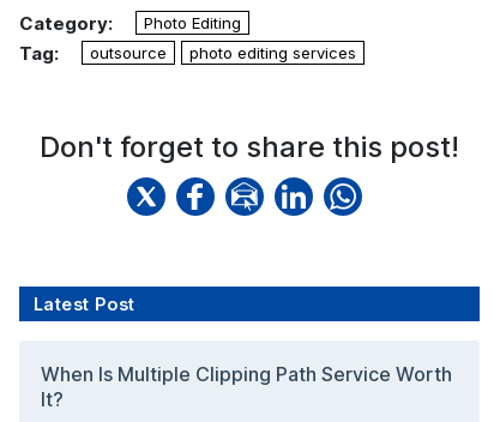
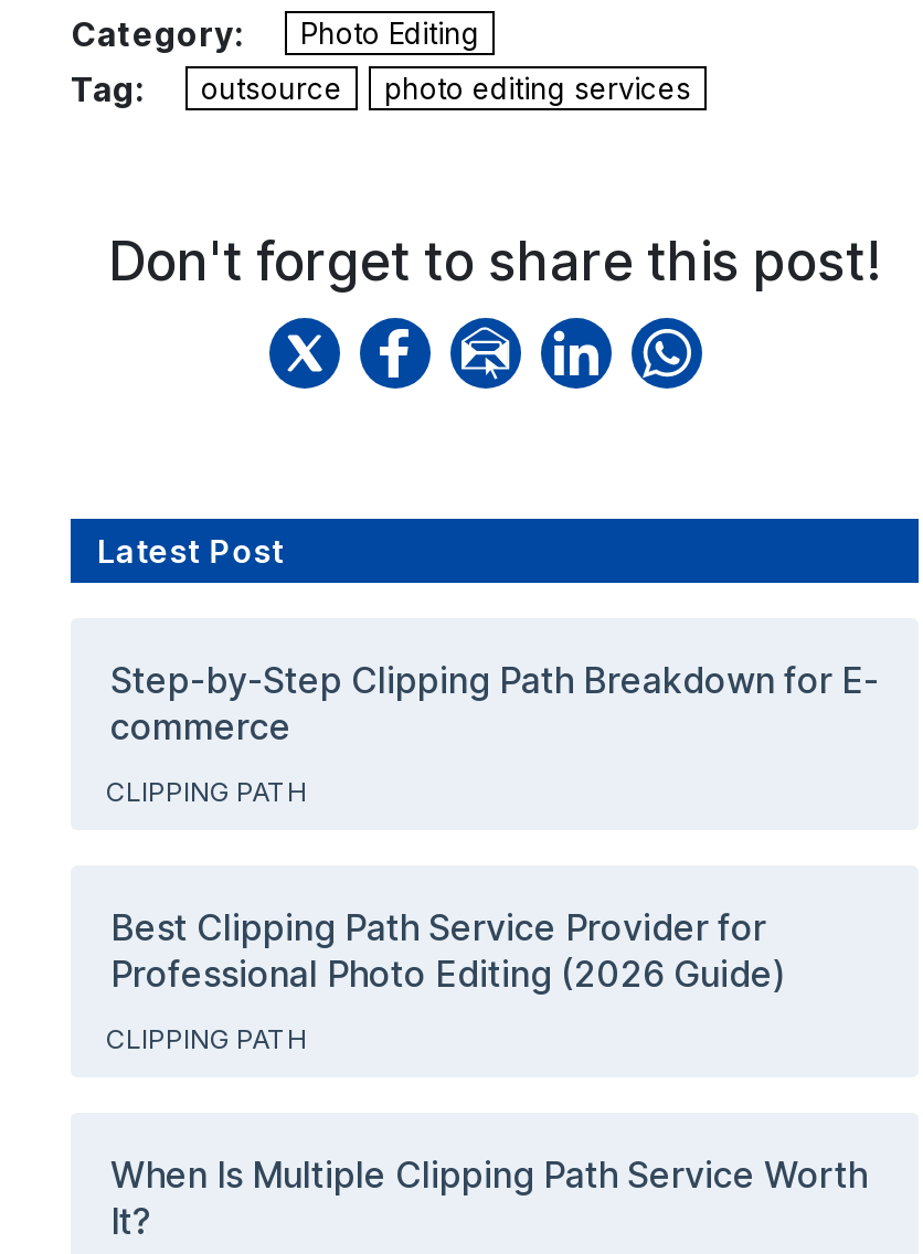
none -> [106,657,879,1054] Step-by-Step Clipping Path Breakdown for E- | commerce | CLIPPING PATH | Best Clipping Path Service Provider for | Professional Photo Editing (2026 Guide) | CLIPPING PATH

